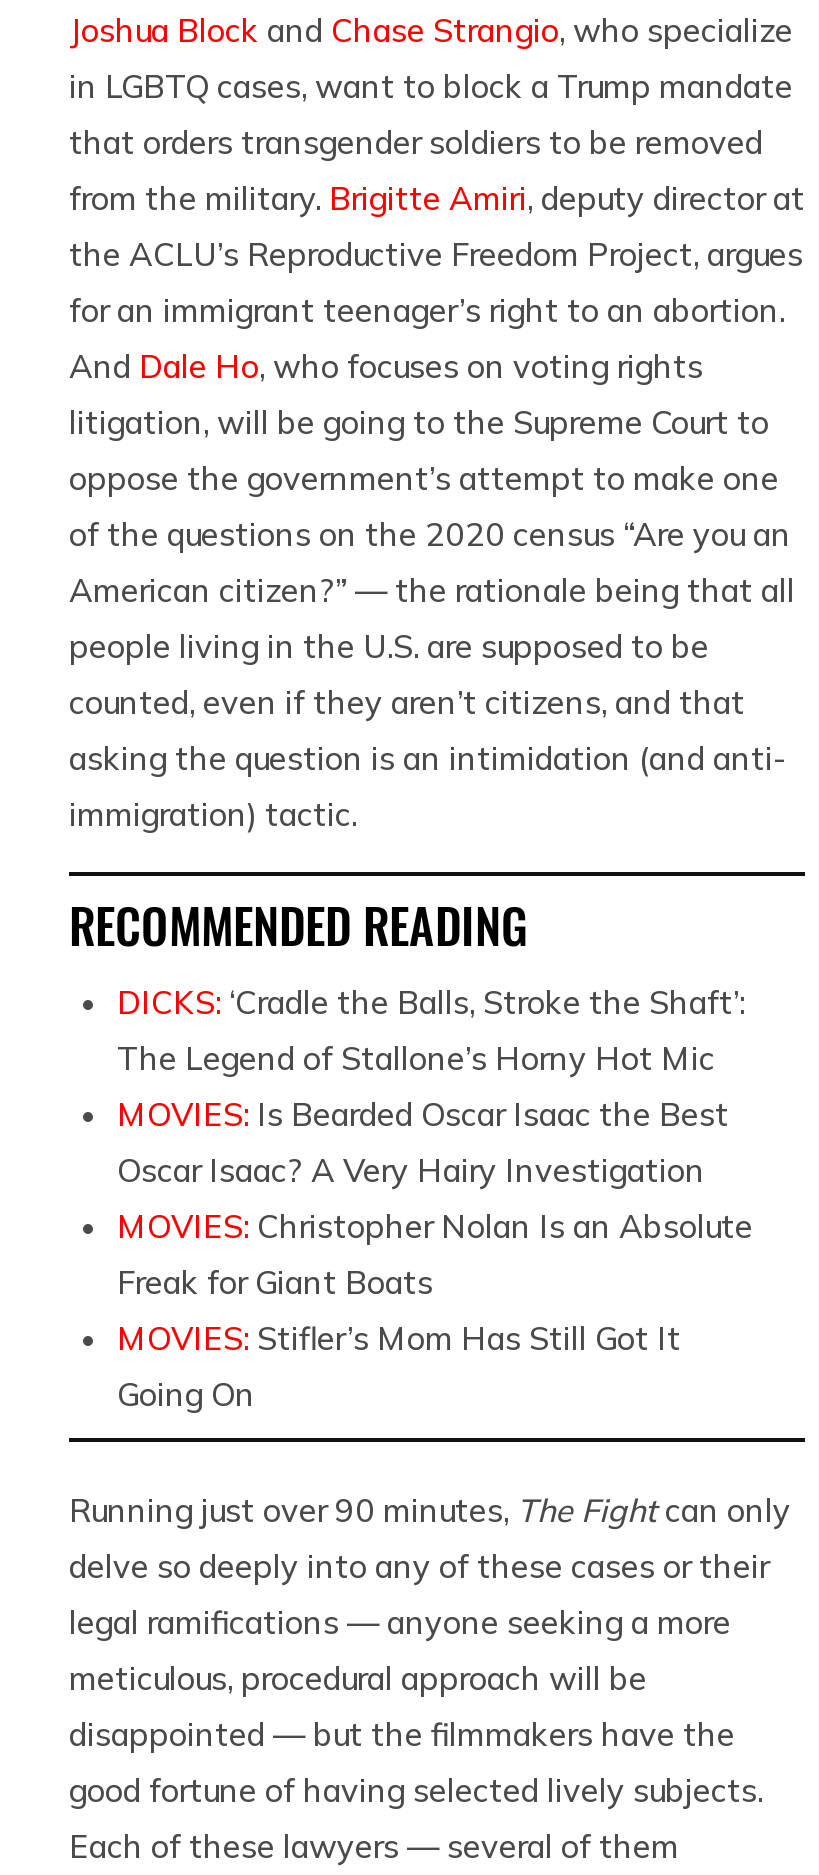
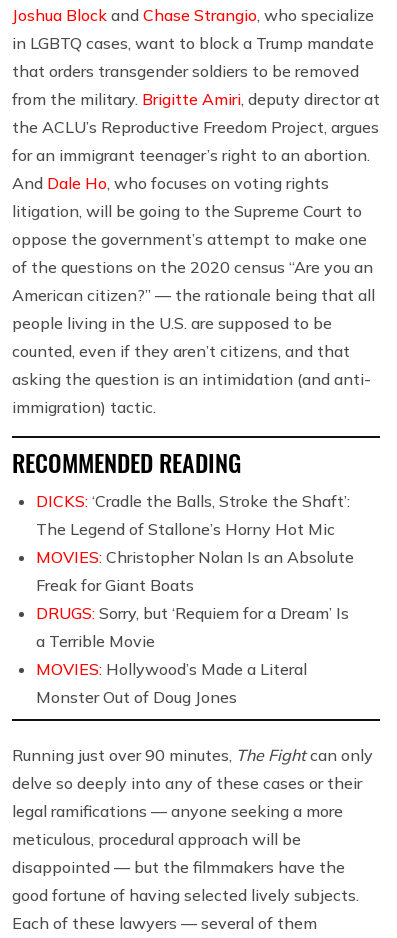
[117,1094,729,1190] MOVIES: Is Bearded Oscar Isaac the Best | Oscar Isaac? A Very Hairy Investigation -> none
moved [117,1206,753,1302] -> [36,547,354,595]: MOVIES: Christopher Nolan Is an Absolute | Freak for Giant Boats
[117,1318,681,1414] MOVIES: Stifler’s Mom Has Still Got It | Going On -> [36,603,349,707] DRUGS: Sorry, but ‘Requiem for a Dream’ Is | a Terrible Movie | MOVIES: Hollywood’s Made a Literal | Monster Out of Doug Jones

